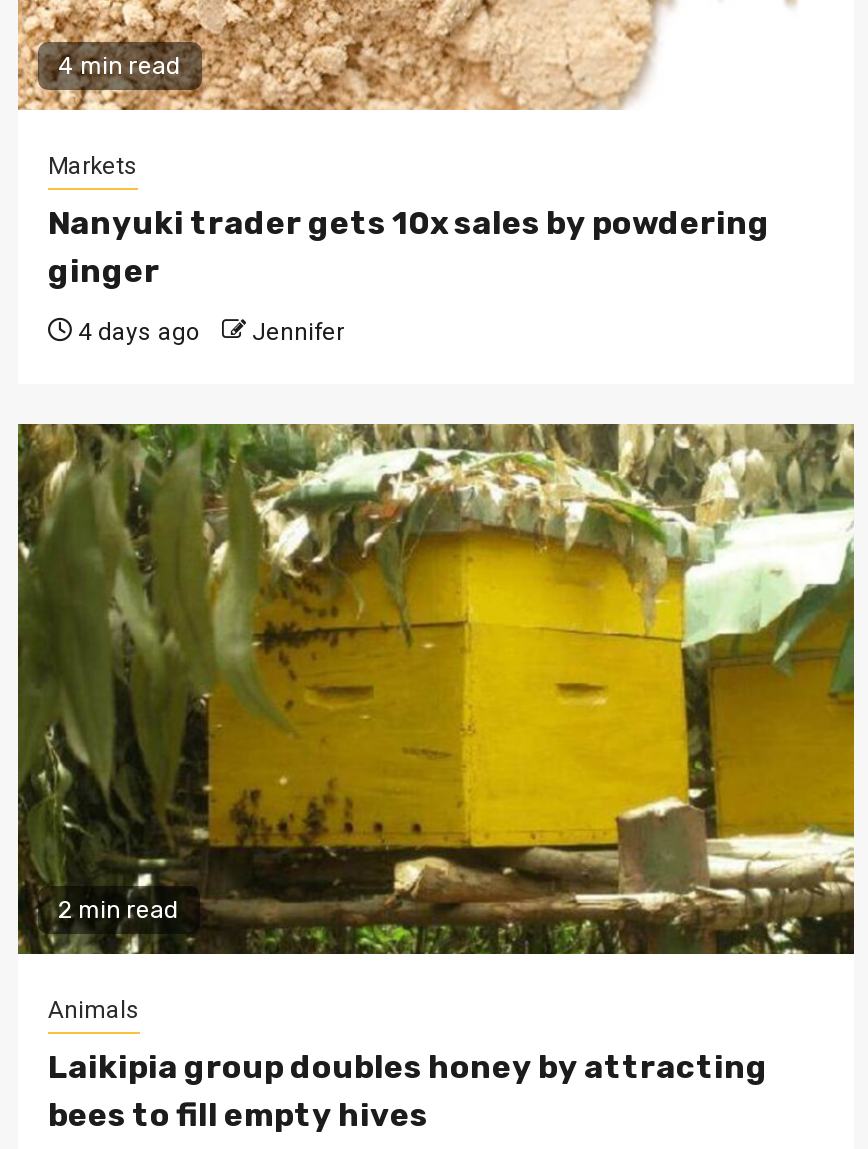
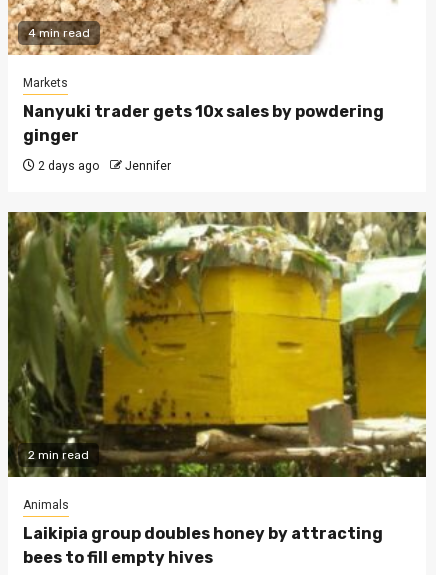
[72,318,344,346] 4 days ago Jennifer -> [35,159,171,173] 2 days ago Jennifer

